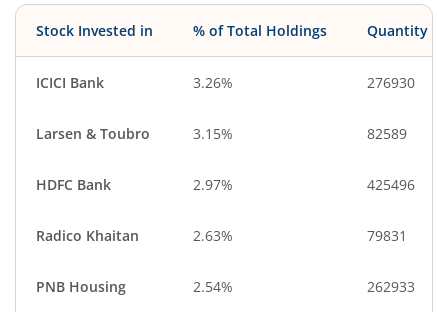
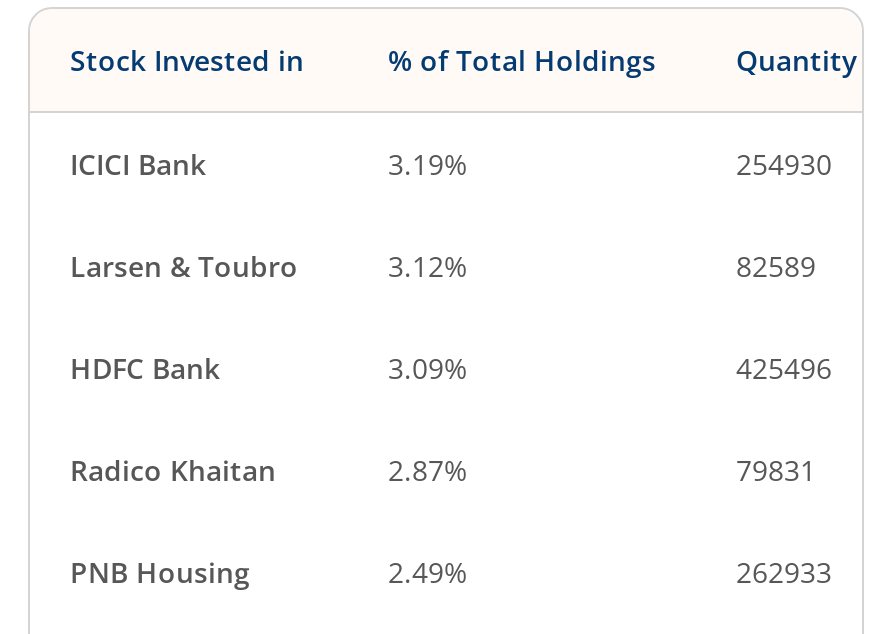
[193,73,233,92] 3.26% -> [388,145,468,183] 3.19%
[367,73,415,92] 276930 -> [736,145,832,183] 254930
[193,124,233,143] 3.15% -> [388,247,468,285] 3.12%
[193,175,233,194] 2.97% -> [388,349,468,387] 3.09%
[193,226,233,245] 2.63% -> [388,451,468,489] 2.87%
[193,277,233,296] 2.54% -> [388,553,468,591] 2.49%

